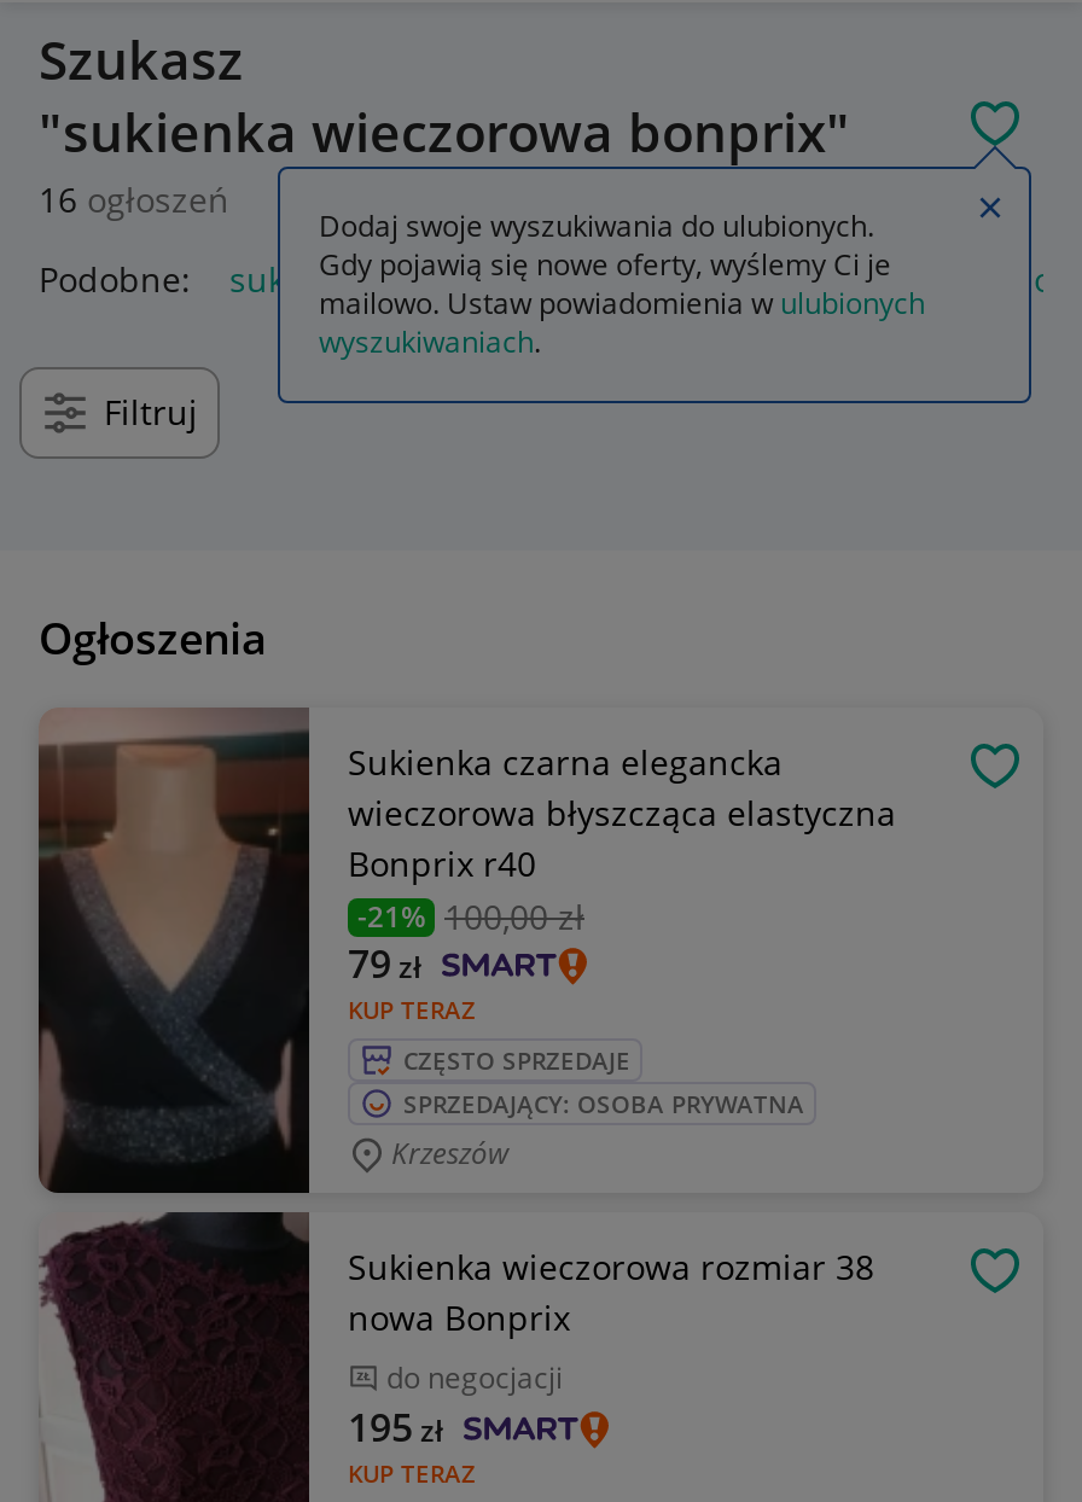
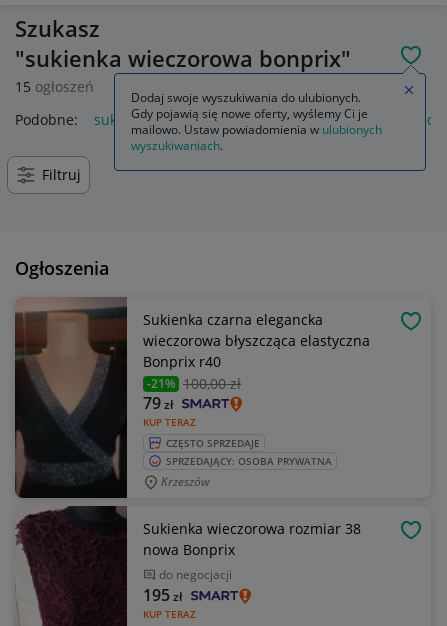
[39,176,229,222] 16 ogłoszeń -> [15,77,94,96] 15 ogłoszeń

